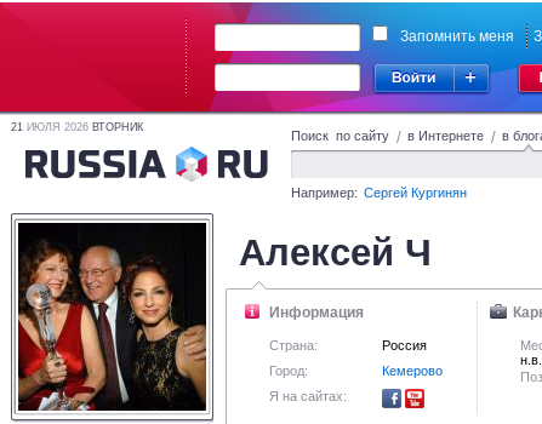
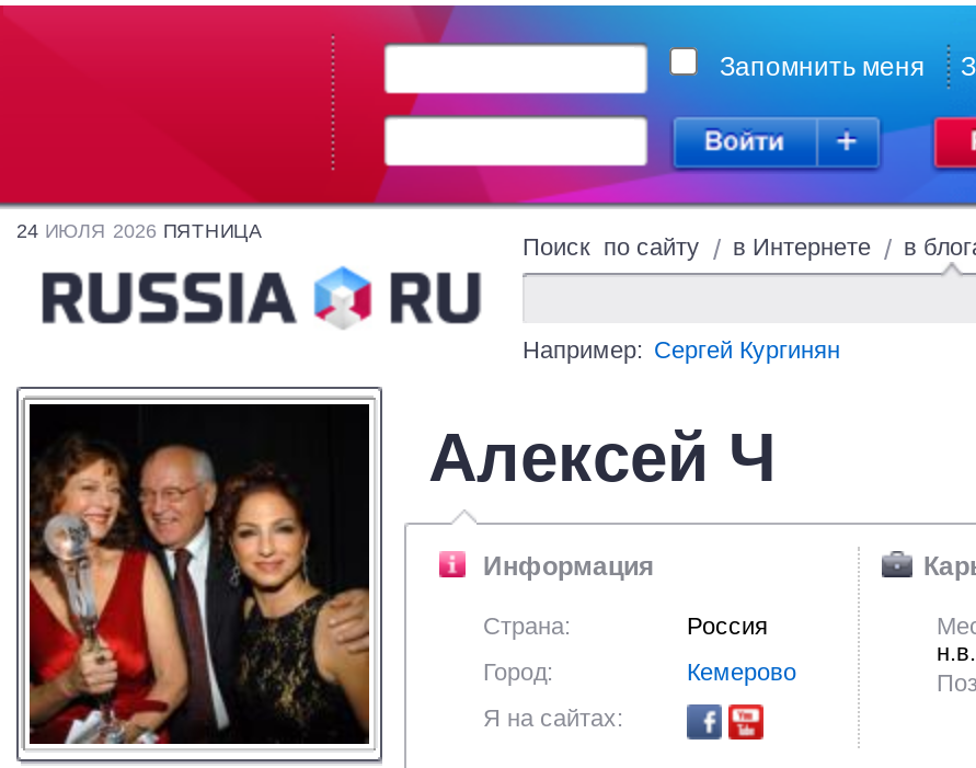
[11,121,143,133] 21 ИЮЛЯ 2026 ВТОРНИК -> [16,220,262,242] 24 ИЮЛЯ 2026 ПЯТНИЦА

